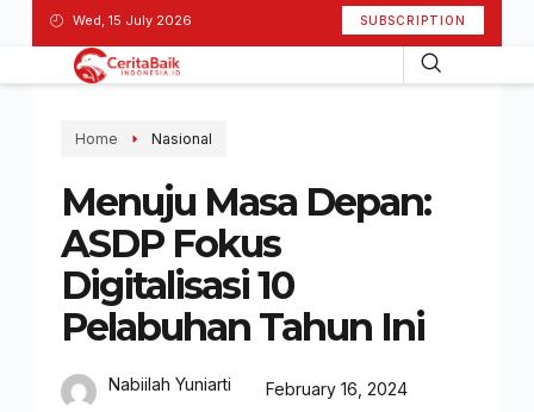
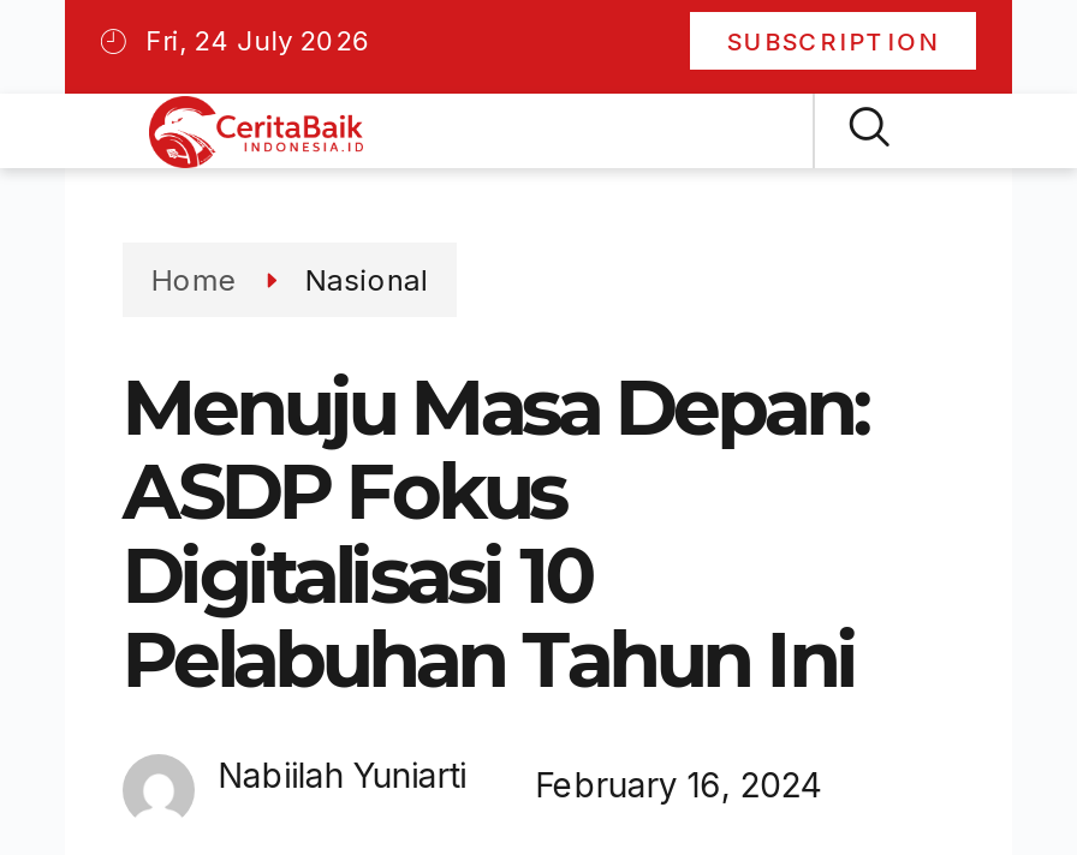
[72,11,191,28] Wed, 15 July 2026 -> [146,23,372,56] Fri, 24 July 2026

